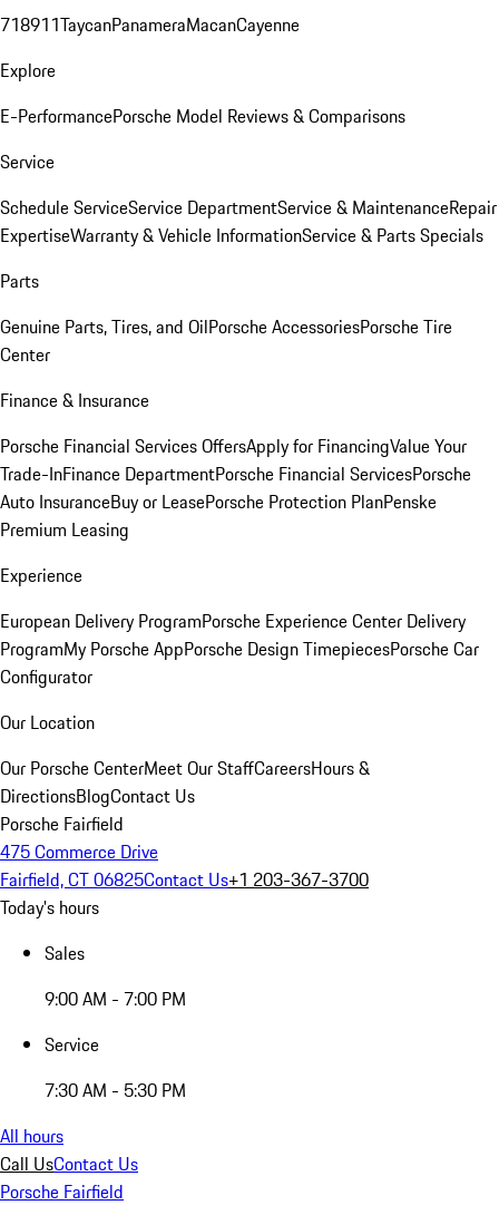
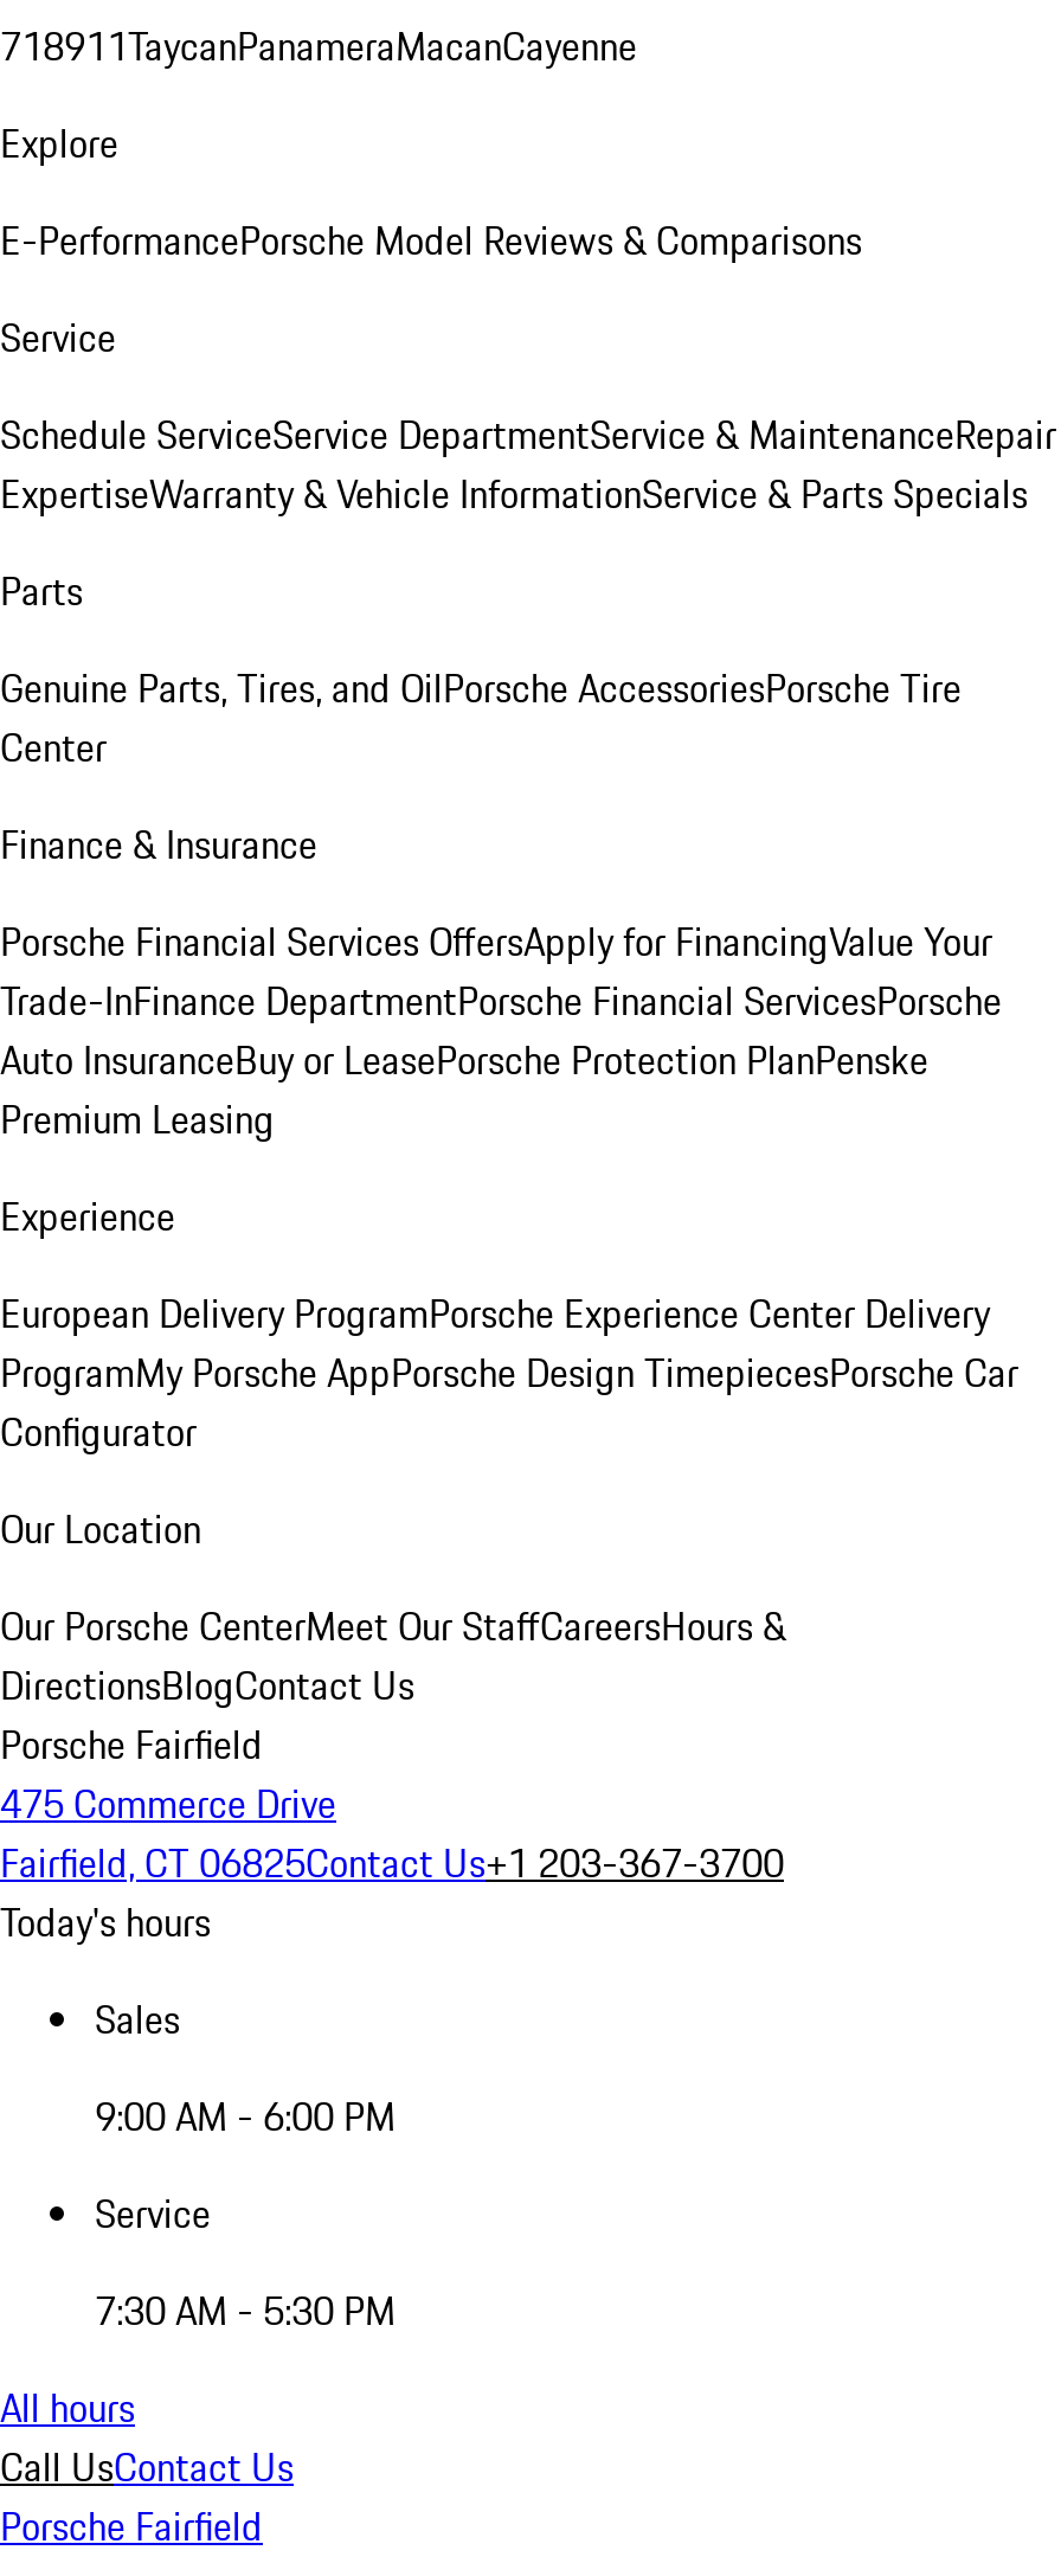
[45,985,186,1012] 9:00 AM - 7:00 PM -> [95,2088,396,2145] 9:00 AM - 6:00 PM

